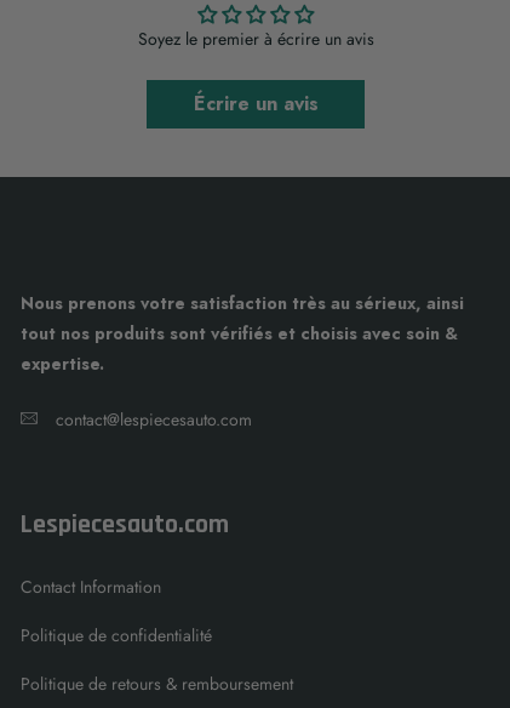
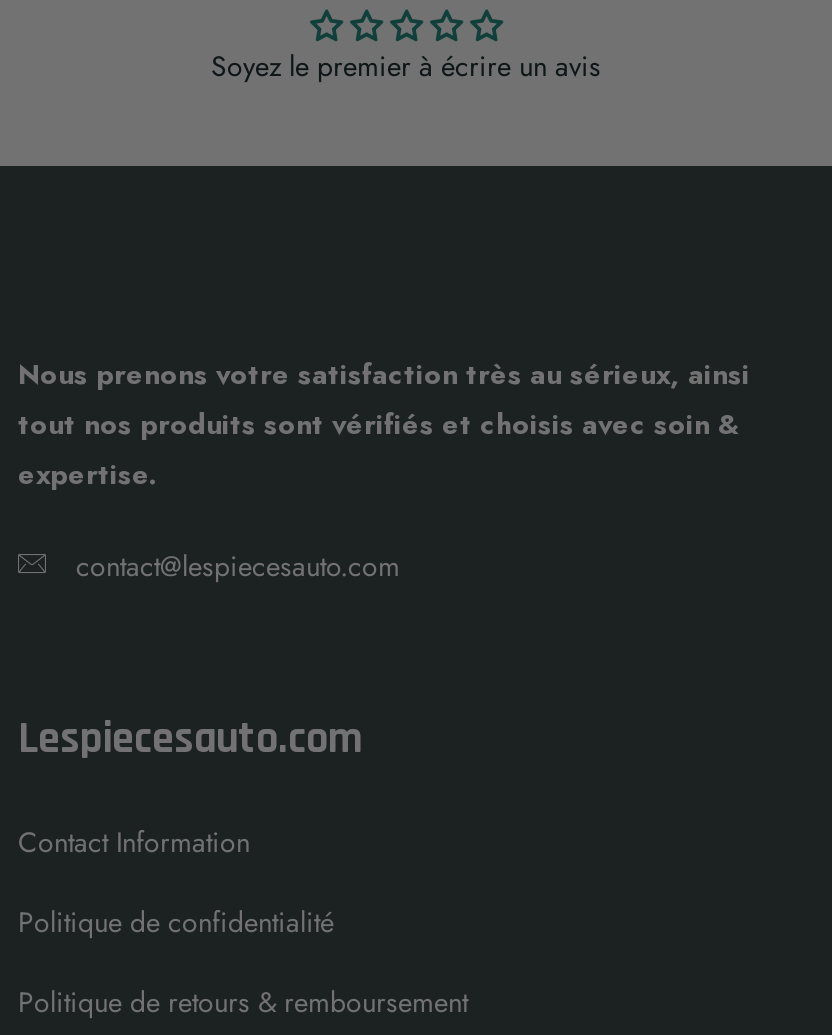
[193,89,318,117] Écrire un avis -> none

